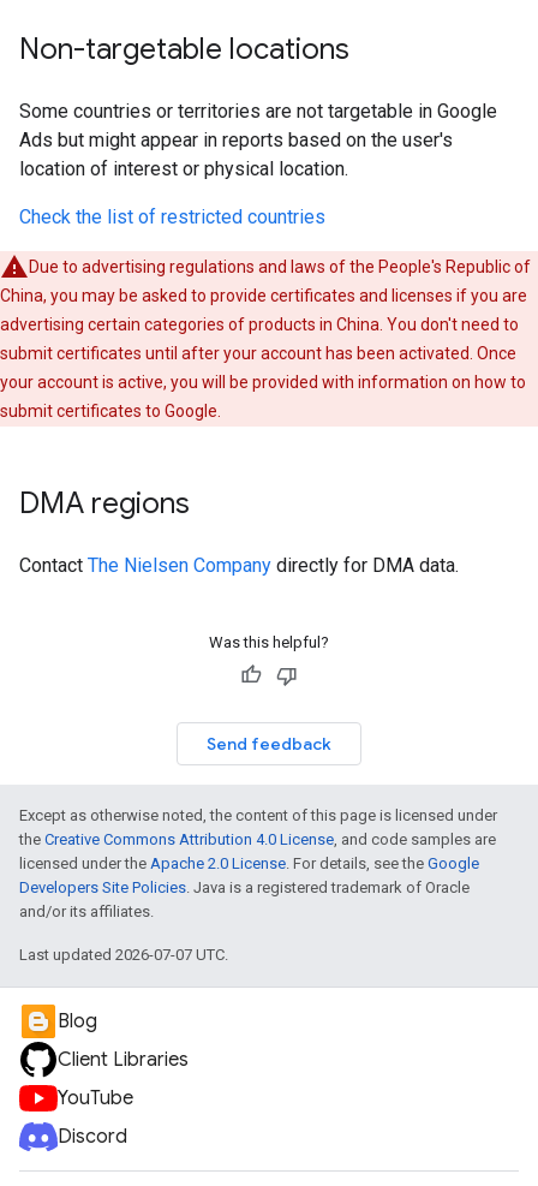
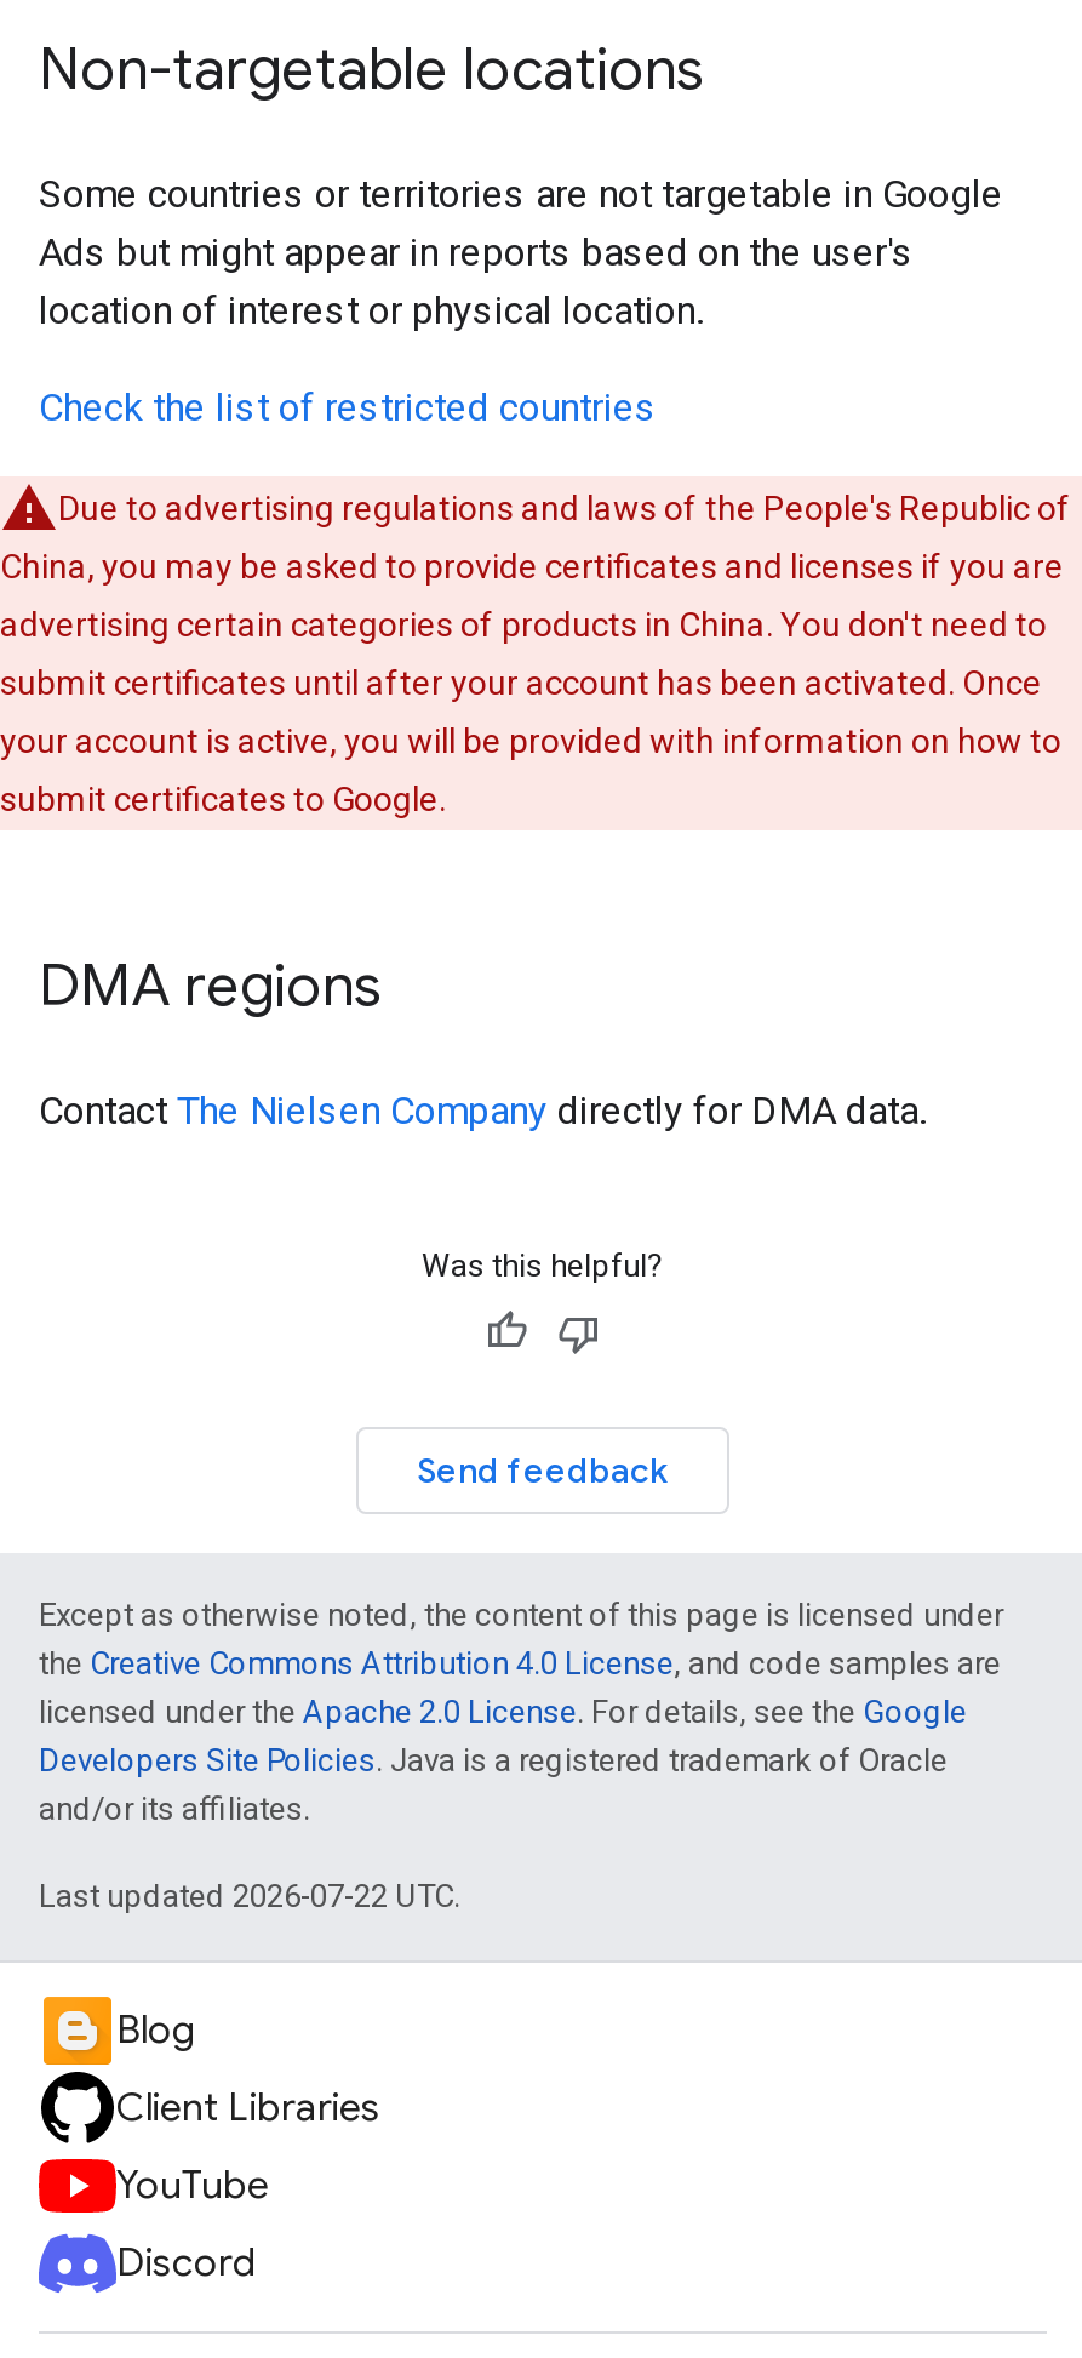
[19,946,228,964] Last updated 2026-07-07 UTC. -> [39,1878,460,1914] Last updated 2026-07-22 UTC.

